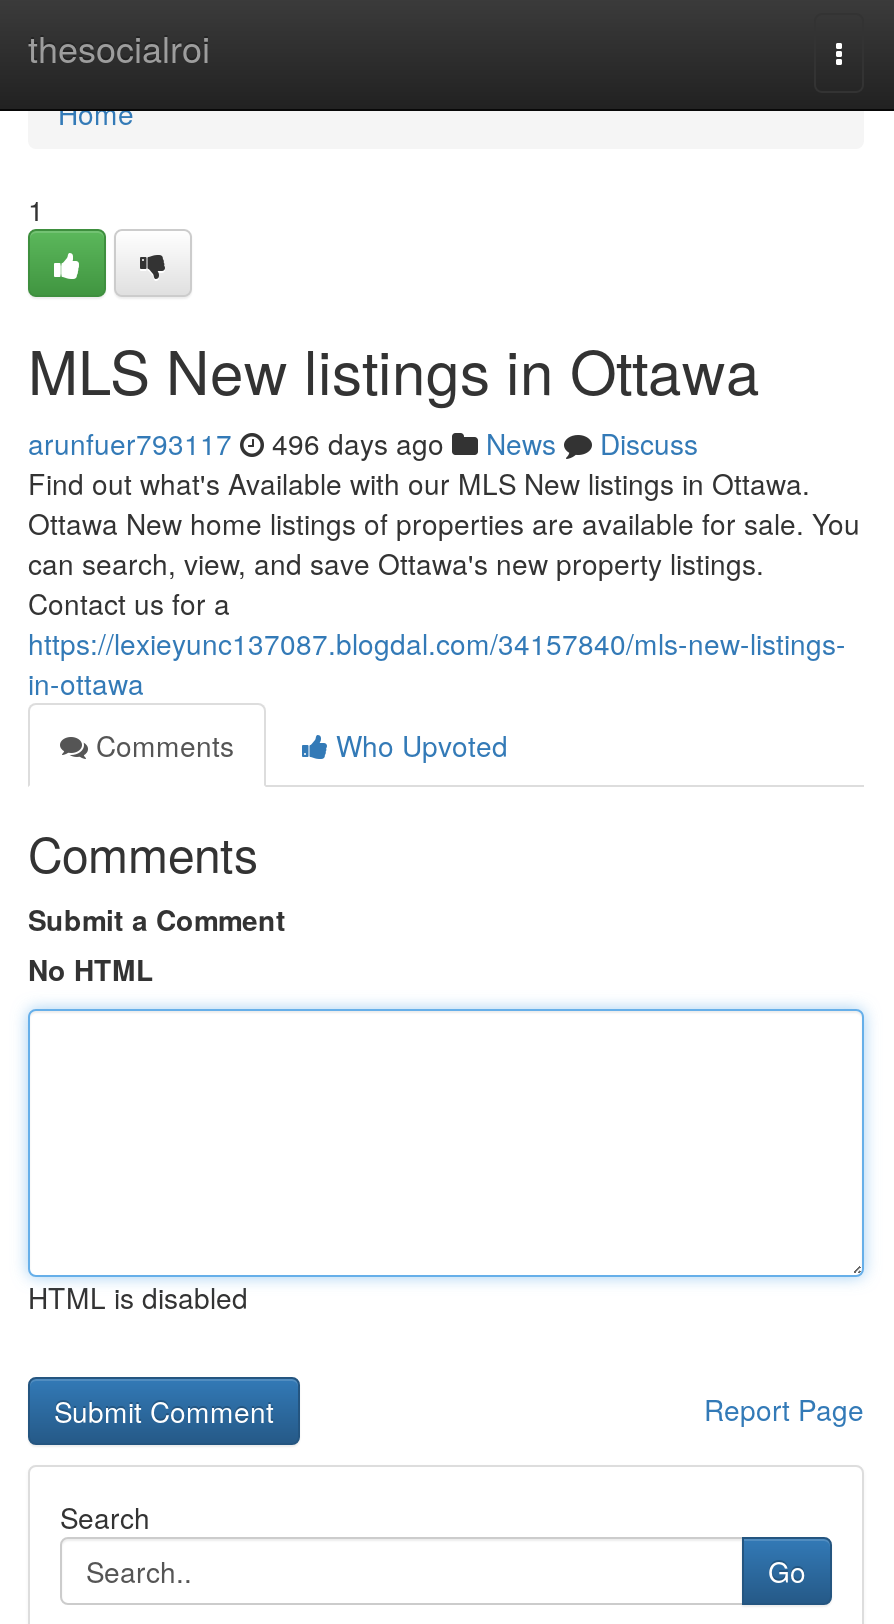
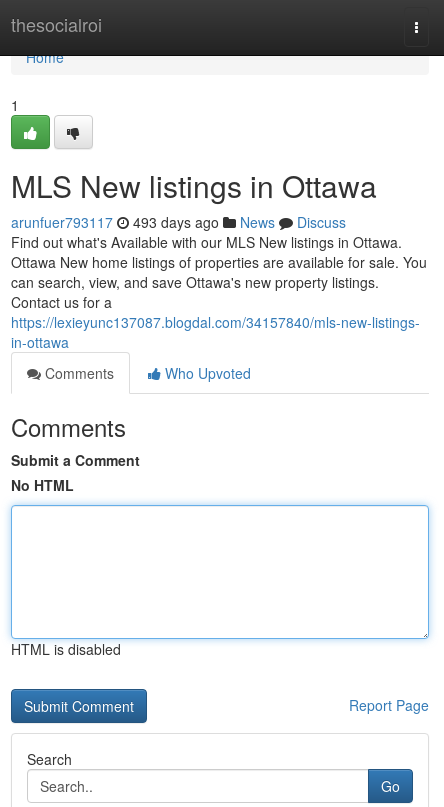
[28,423,698,463] arunfuer793117 496 days ago News Discuss -> [11,212,346,232] arunfuer793117 493 days ago News Discuss

